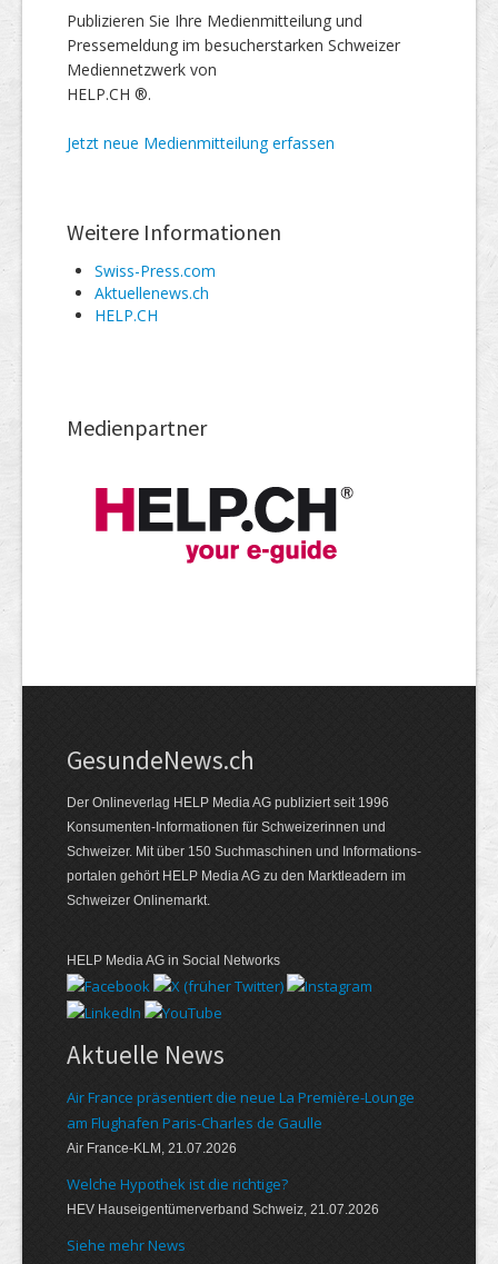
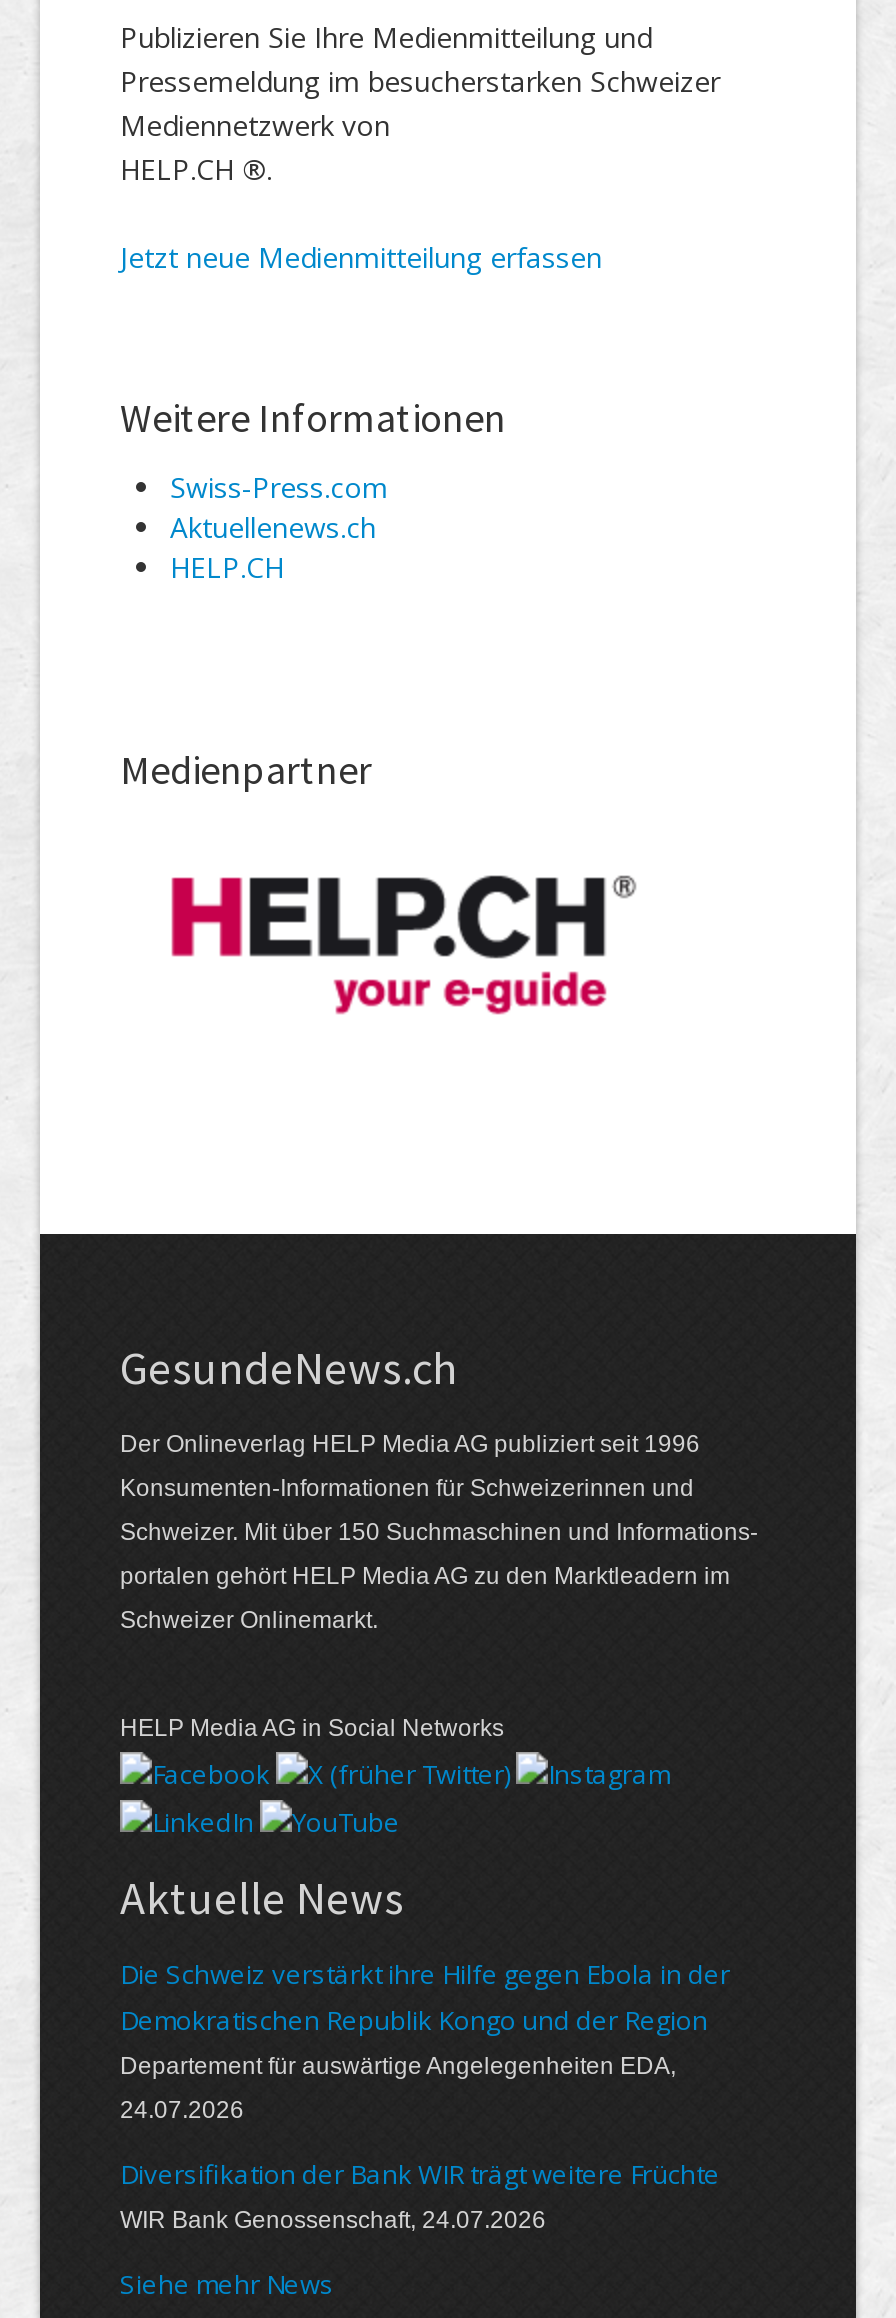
[67,1087,415,1217] Air France präsentiert die neue La Première-Lounge | am Flughafen Paris-Charles de Gaulle | Air France-KLM, 21.07.2026 | Welche Hypothek ist die richtige? | HEV Hauseigentümerverband Schweiz, 21.07.2026 -> [120,1956,730,2234] Die Schweiz verstärkt ihre Hilfe gegen Ebola in der | Demokratischen Republik Kongo und der Region | Departement für auswärtige Angelegenheiten EDA, | 24.07.2026 | Diversifikation der Bank WIR trägt weitere Früchte | WIR Bank Genossenschaft, 24.07.2026

